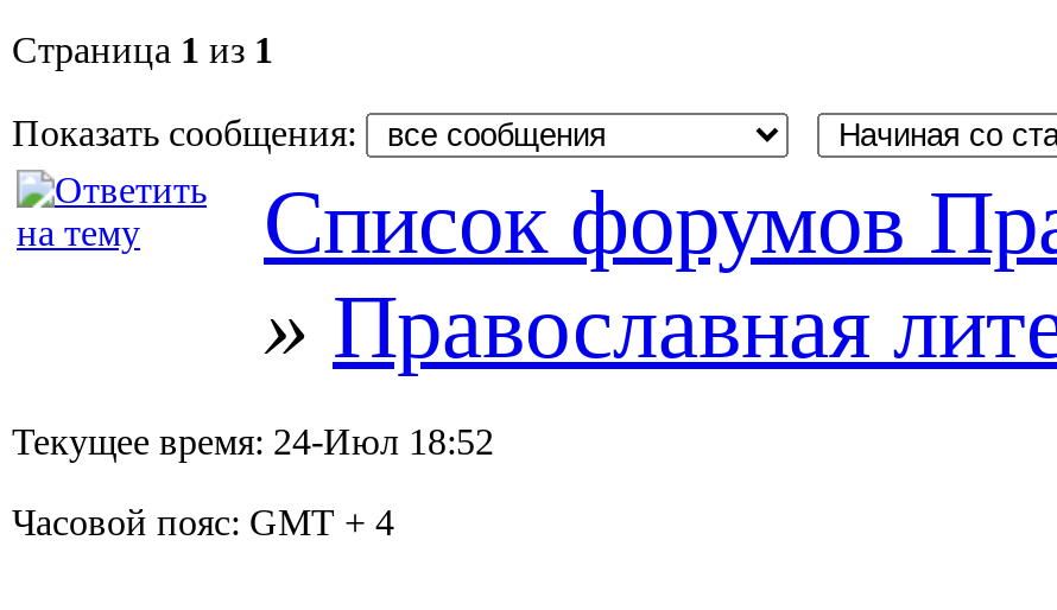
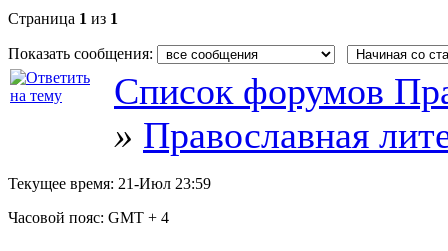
[12,421,494,461] Текущее время: 24-Июл 18:52 -> [8,175,211,192] Текущее время: 21-Июл 23:59

